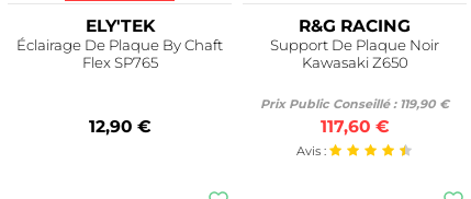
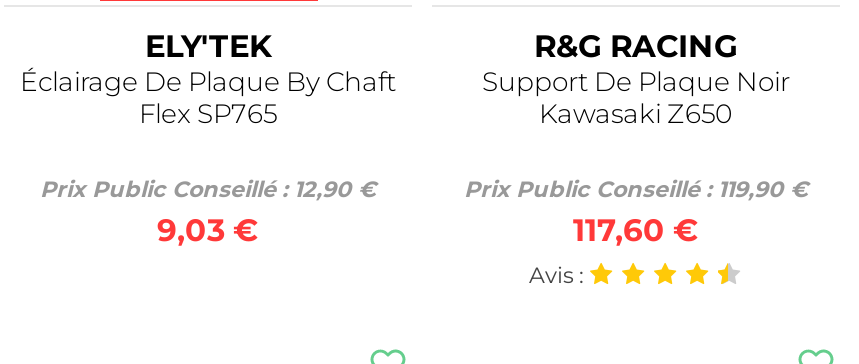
[88,116,151,137] 12,90 € -> [40,176,376,250] Prix Public Conseillé : 12,90 € | 9,03 €

